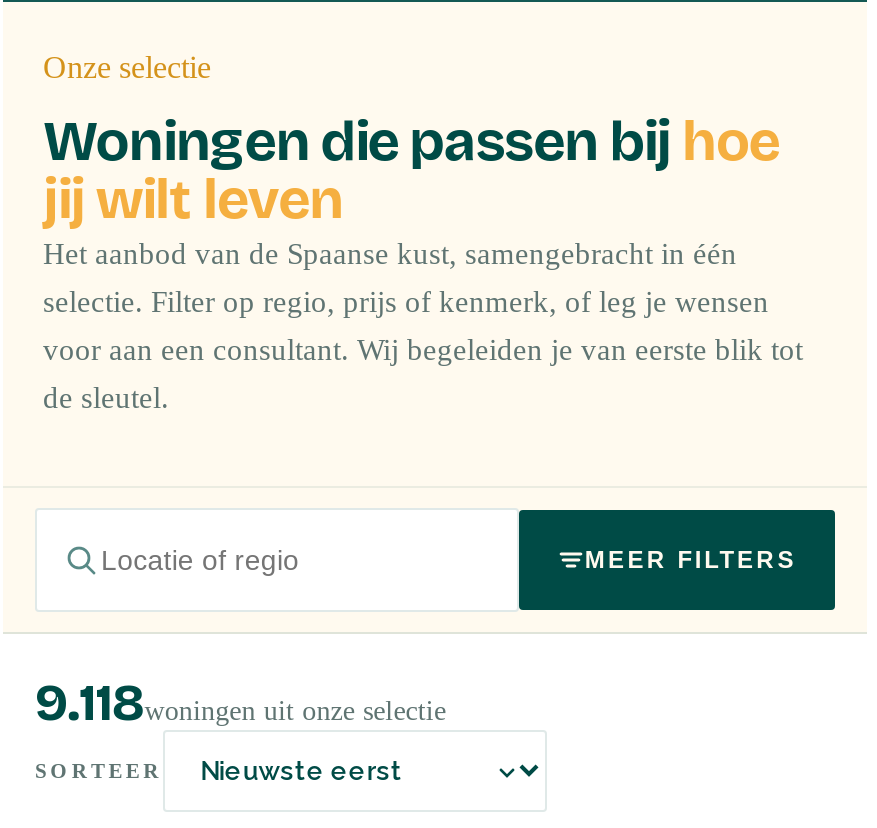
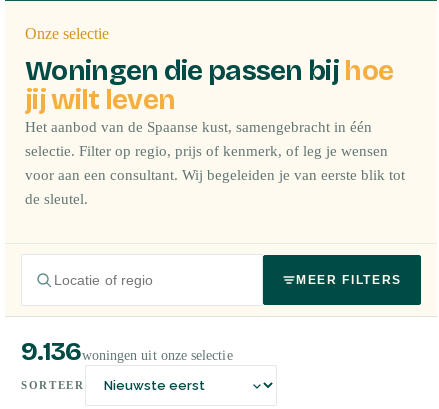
[35,672,446,734] 9.118woningen uit onze selectie -> [21,336,233,367] 9.136woningen uit onze selectie

